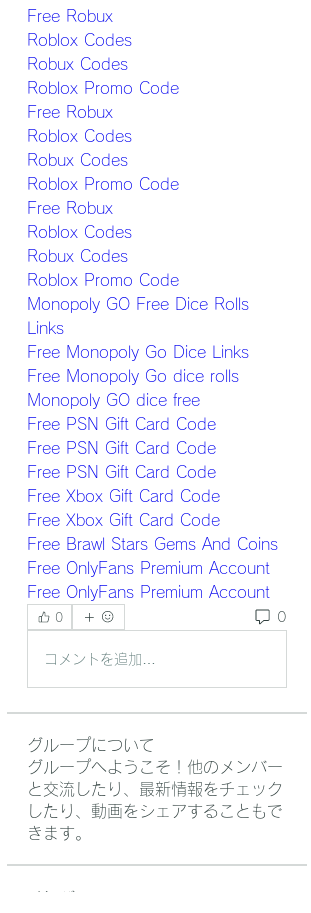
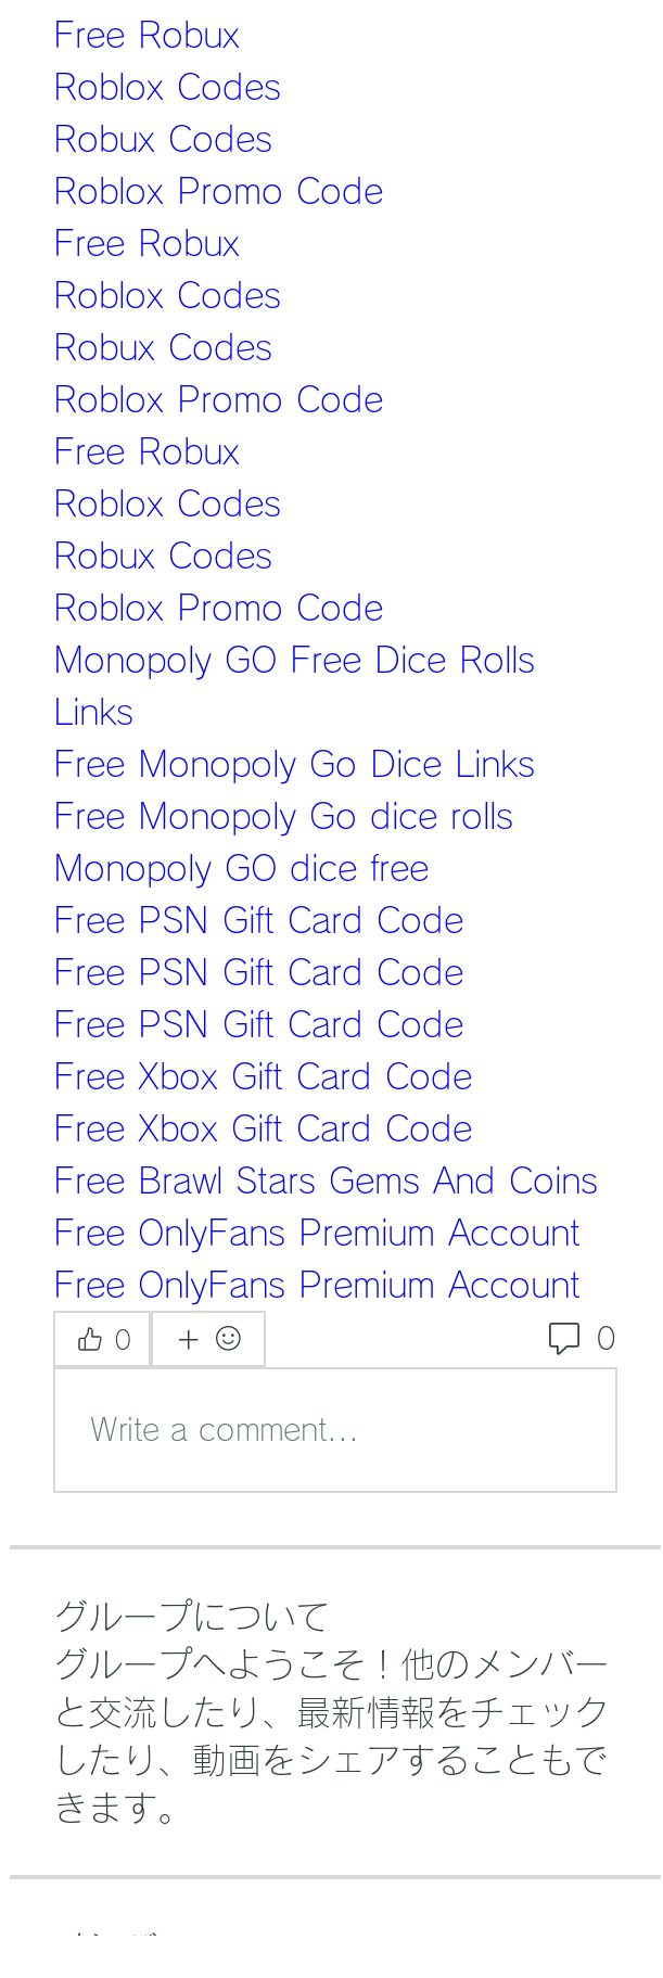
[44,651,156,665] コメントを追加… -> [90,1414,359,1444] Write a comment...

